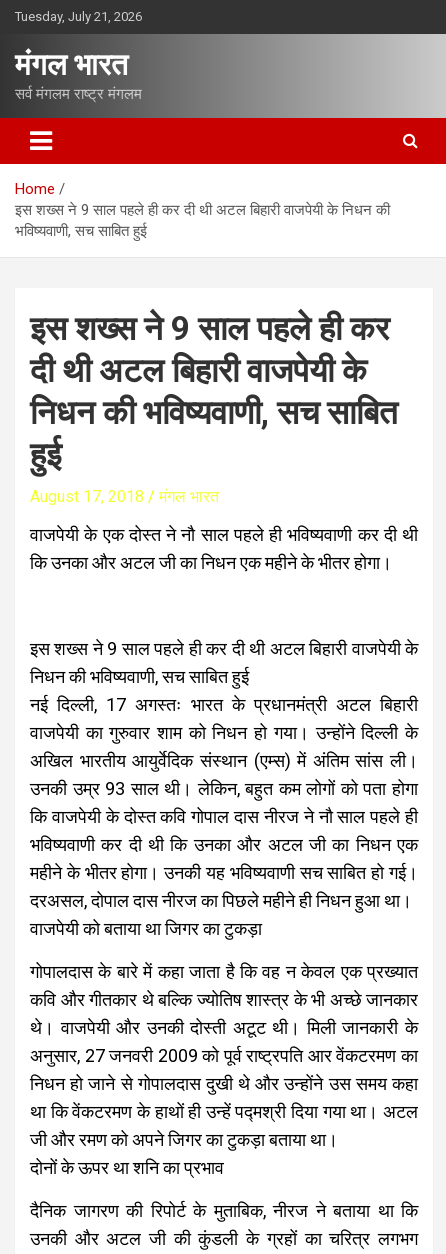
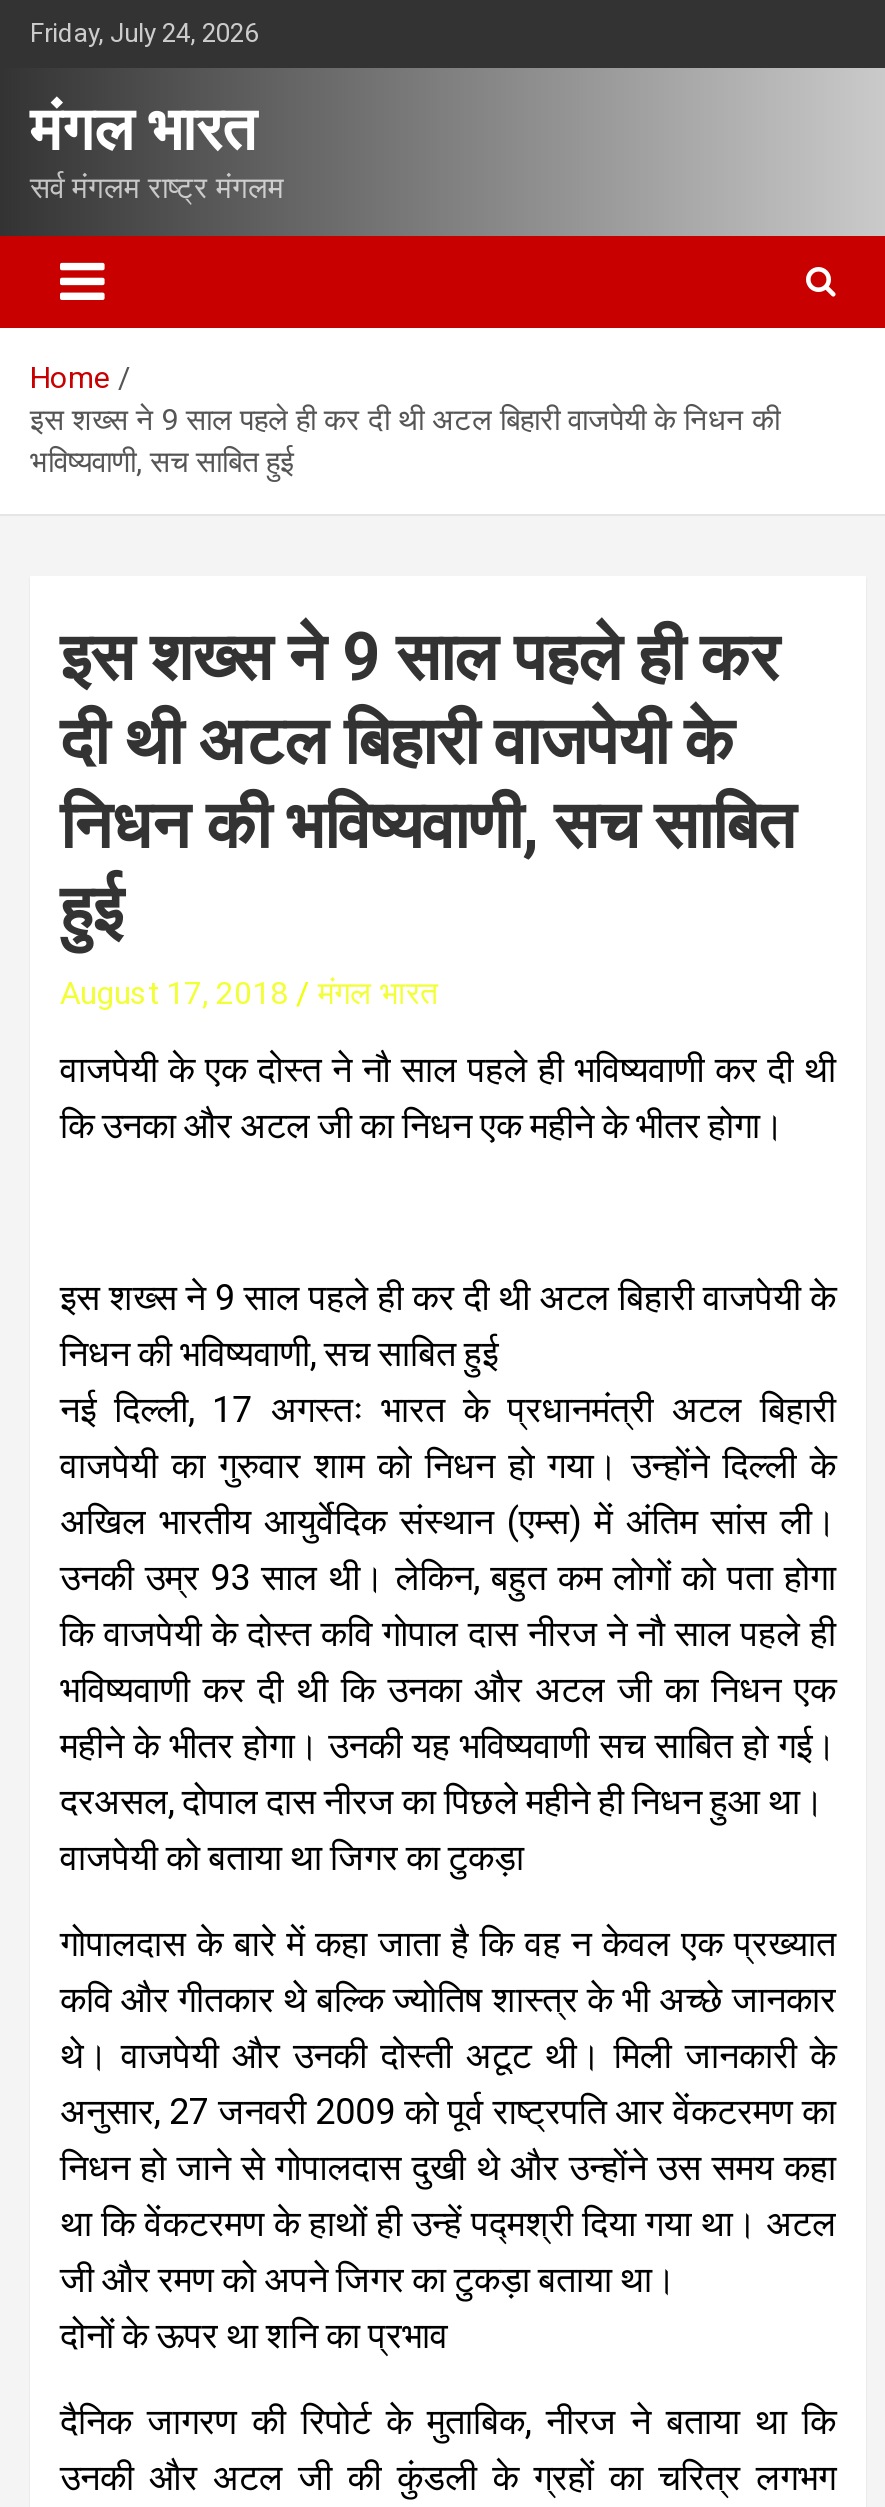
[15,9,142,24] Tuesday, July 21, 2026 -> [30,18,258,48] Friday, July 24, 2026

